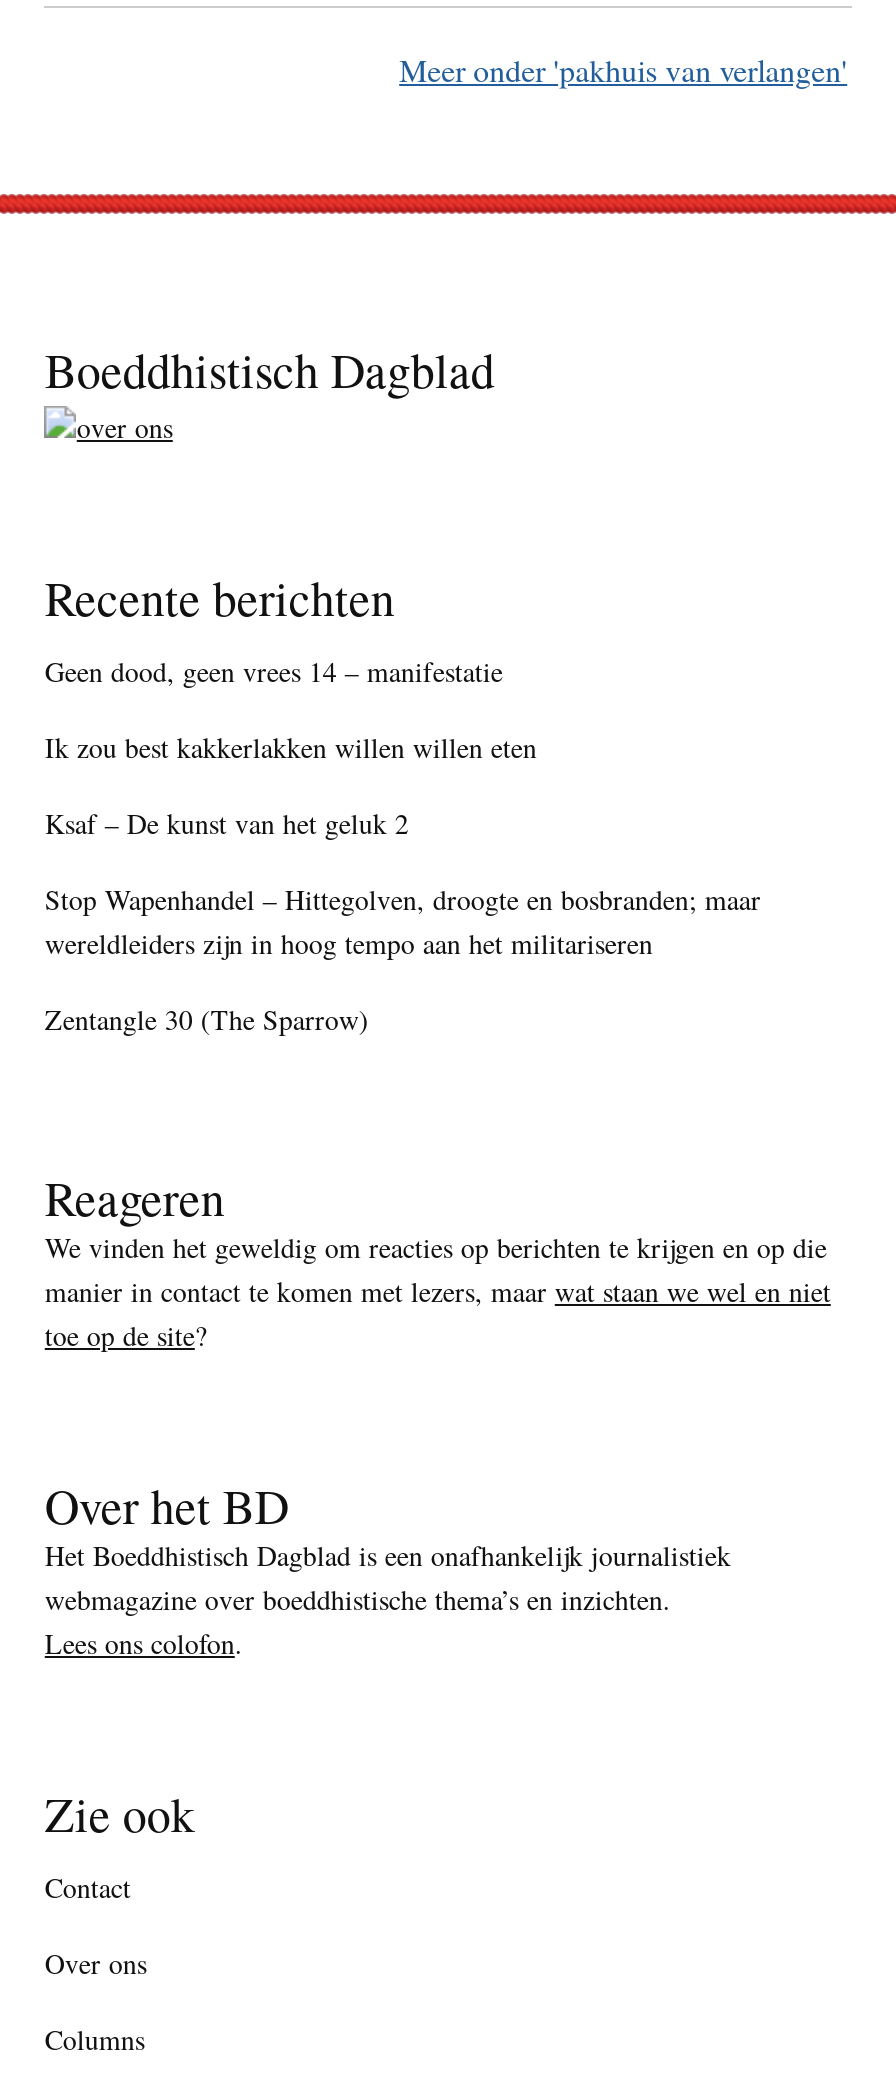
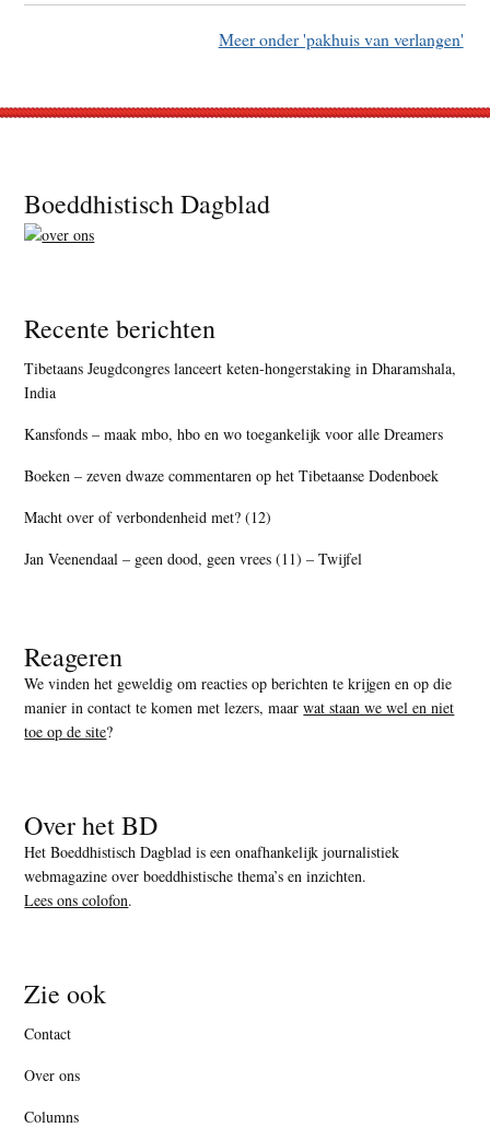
[45,652,503,690] Geen dood, geen vrees 14 – manifestatie -> [24,358,457,403] Tibetaans Jeugdcongres lanceert keten-hongerstaking in Dharamshala, | India
[45,728,537,766] Ik zou best kakkerlakken willen willen eten -> [24,424,443,444] Kansfonds – maak mbo, hbo en wo toegankelijk voor alle Dreamers
[45,804,409,842] Ksaf – De kunst van het geluk 2 -> [24,465,439,486] Boeken – zeven dwaze commentaren op het Tibetaanse Dodenboek
[45,880,761,962] Stop Wapenhandel – Hittegolven, droogte en bosbranden; maar | wereldleiders zijn in hoog tempo aan het militariseren -> [24,507,272,528] Macht over of verbondenheid met? (12)
[45,1000,369,1038] Zentangle 30 (The Sparrow) -> [24,548,362,569] Jan Veenendaal – geen dood, geen vrees (11) – Twijfel

